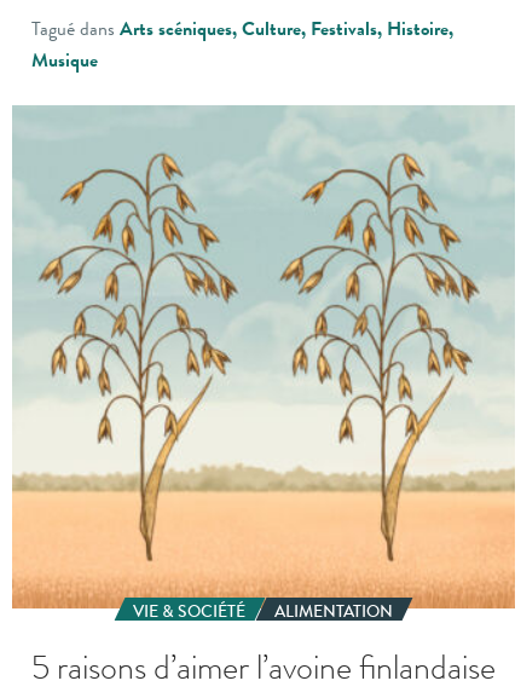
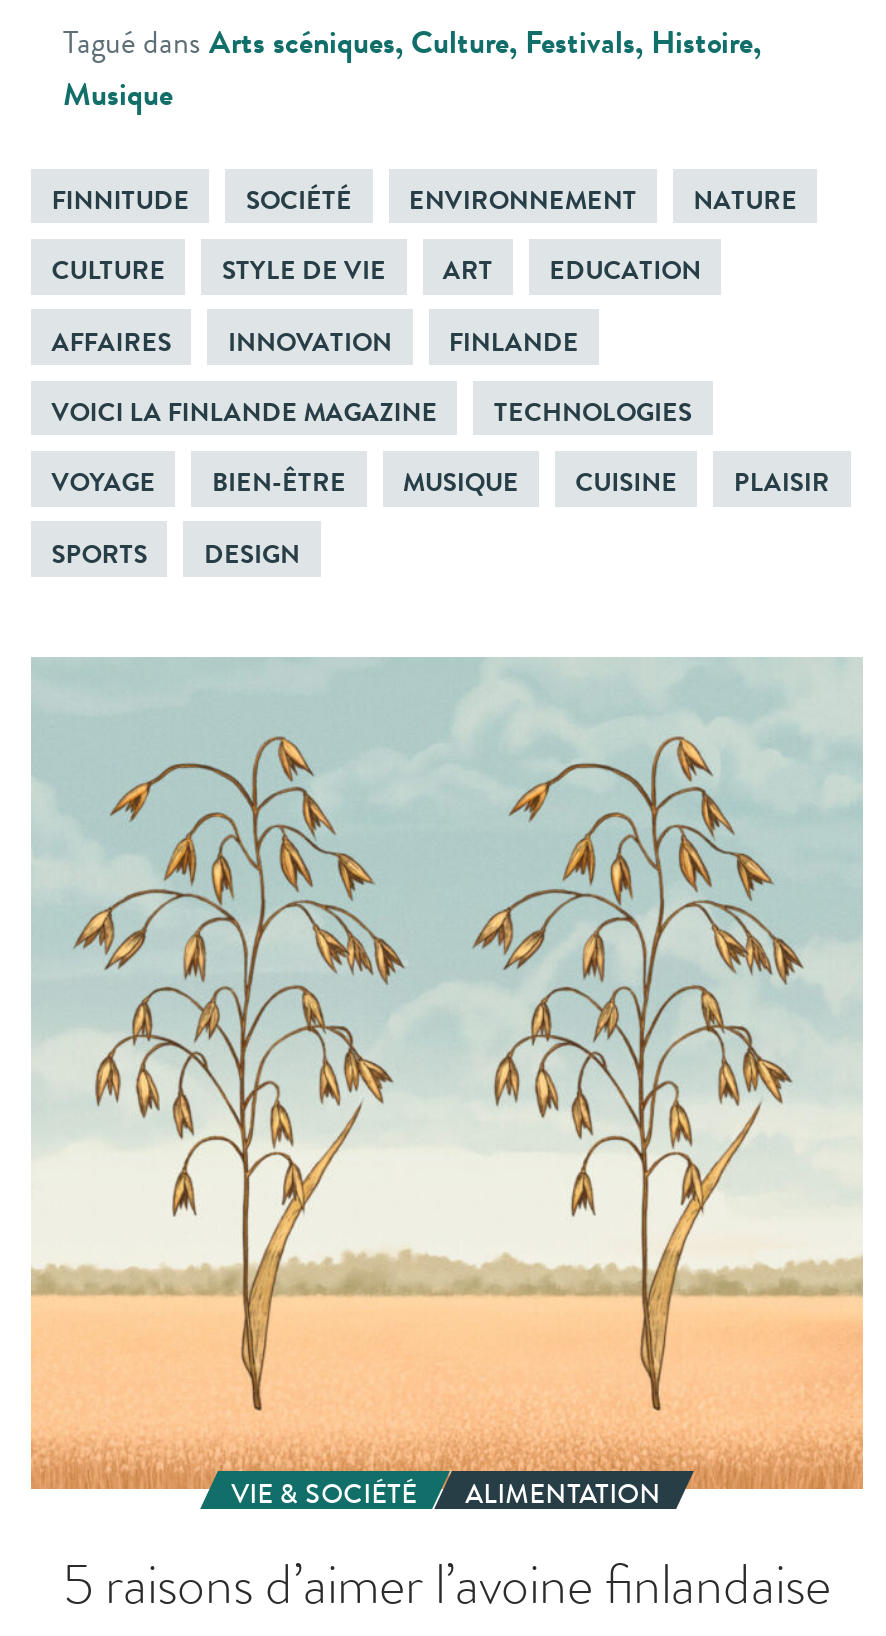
none -> [51,181,830,573] FINNITUDE | SOCIÉTÉ | ENVIRONNEMENT | NATURE | CULTURE | STYLE DE VIE | ART | EDUCATION | AFFAIRES | INNOVATION | FINLANDE | VOICI LA FINLANDE MAGAZINE | TECHNOLOGIES | VOYAGE | BIEN-ÊTRE | MUSIQUE | CUISINE | PLAISIR | SPORTS | DESIGN

